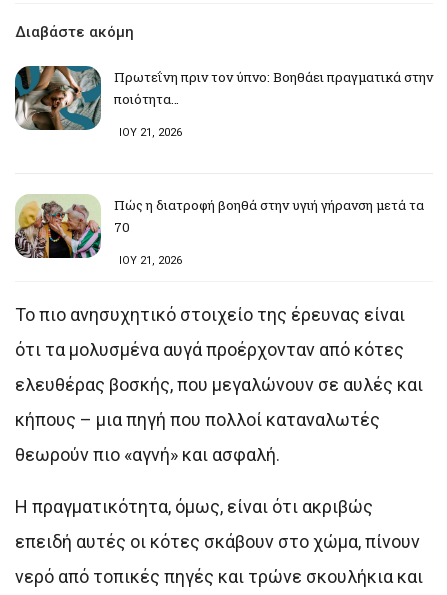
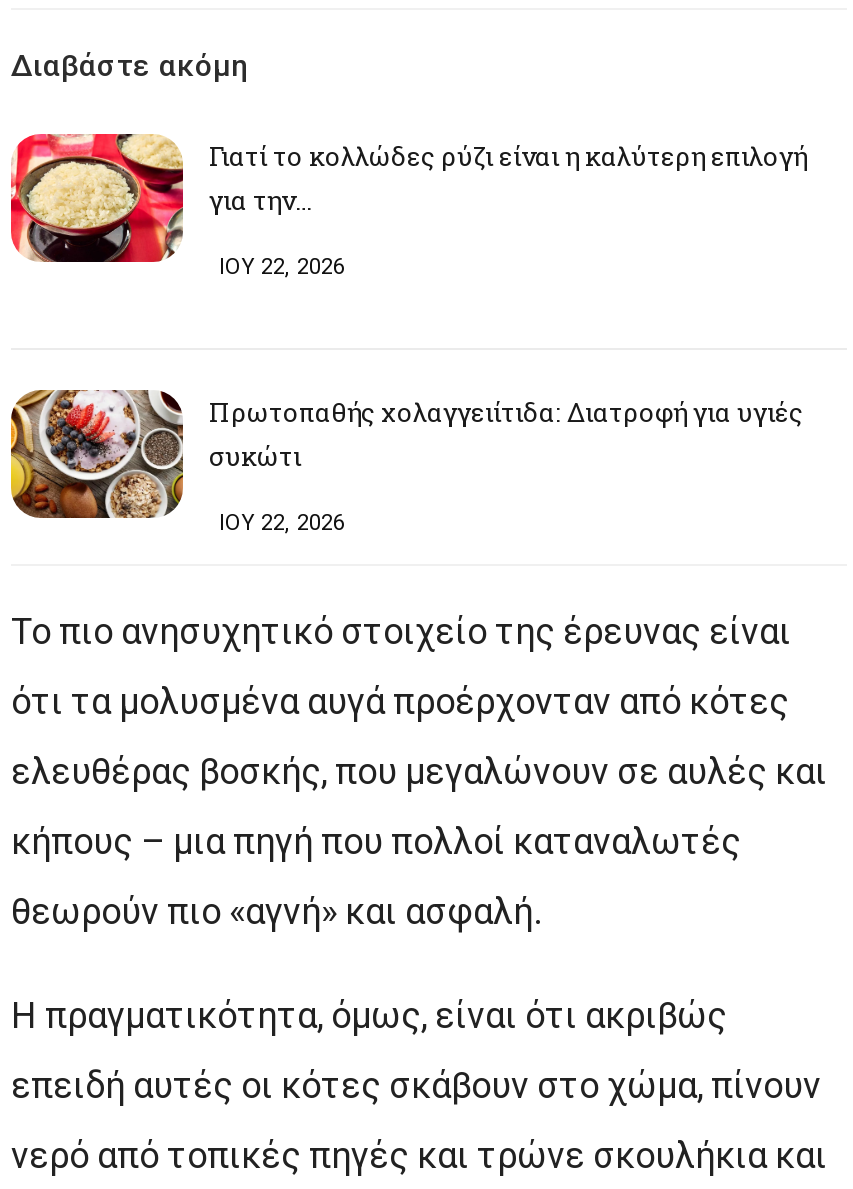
[14,65,433,131] [image] | Πρωτεΐνη πριν τον ύπνο: Βοηθάει πραγματικά στην | ποιότητα… -> [9,132,807,264] [image] | Γιατί το κολλώδες ρύζι είναι η καλύτερη επιλογή | για την…
[119,126,182,139] ΙΟΥ 21, 2026 -> [219,254,345,280] ΙΟΥ 22, 2026
[14,195,424,259] [image] | Πώς η διατροφή βοηθά στην υγιή γήρανση μετά τα | 70 -> [9,390,803,520] [image] | Πρωτοπαθής χολαγγειίτιδα: Διατροφή για υγιές | συκώτι
[119,254,182,267] ΙΟΥ 21, 2026 -> [219,510,345,536] ΙΟΥ 22, 2026

